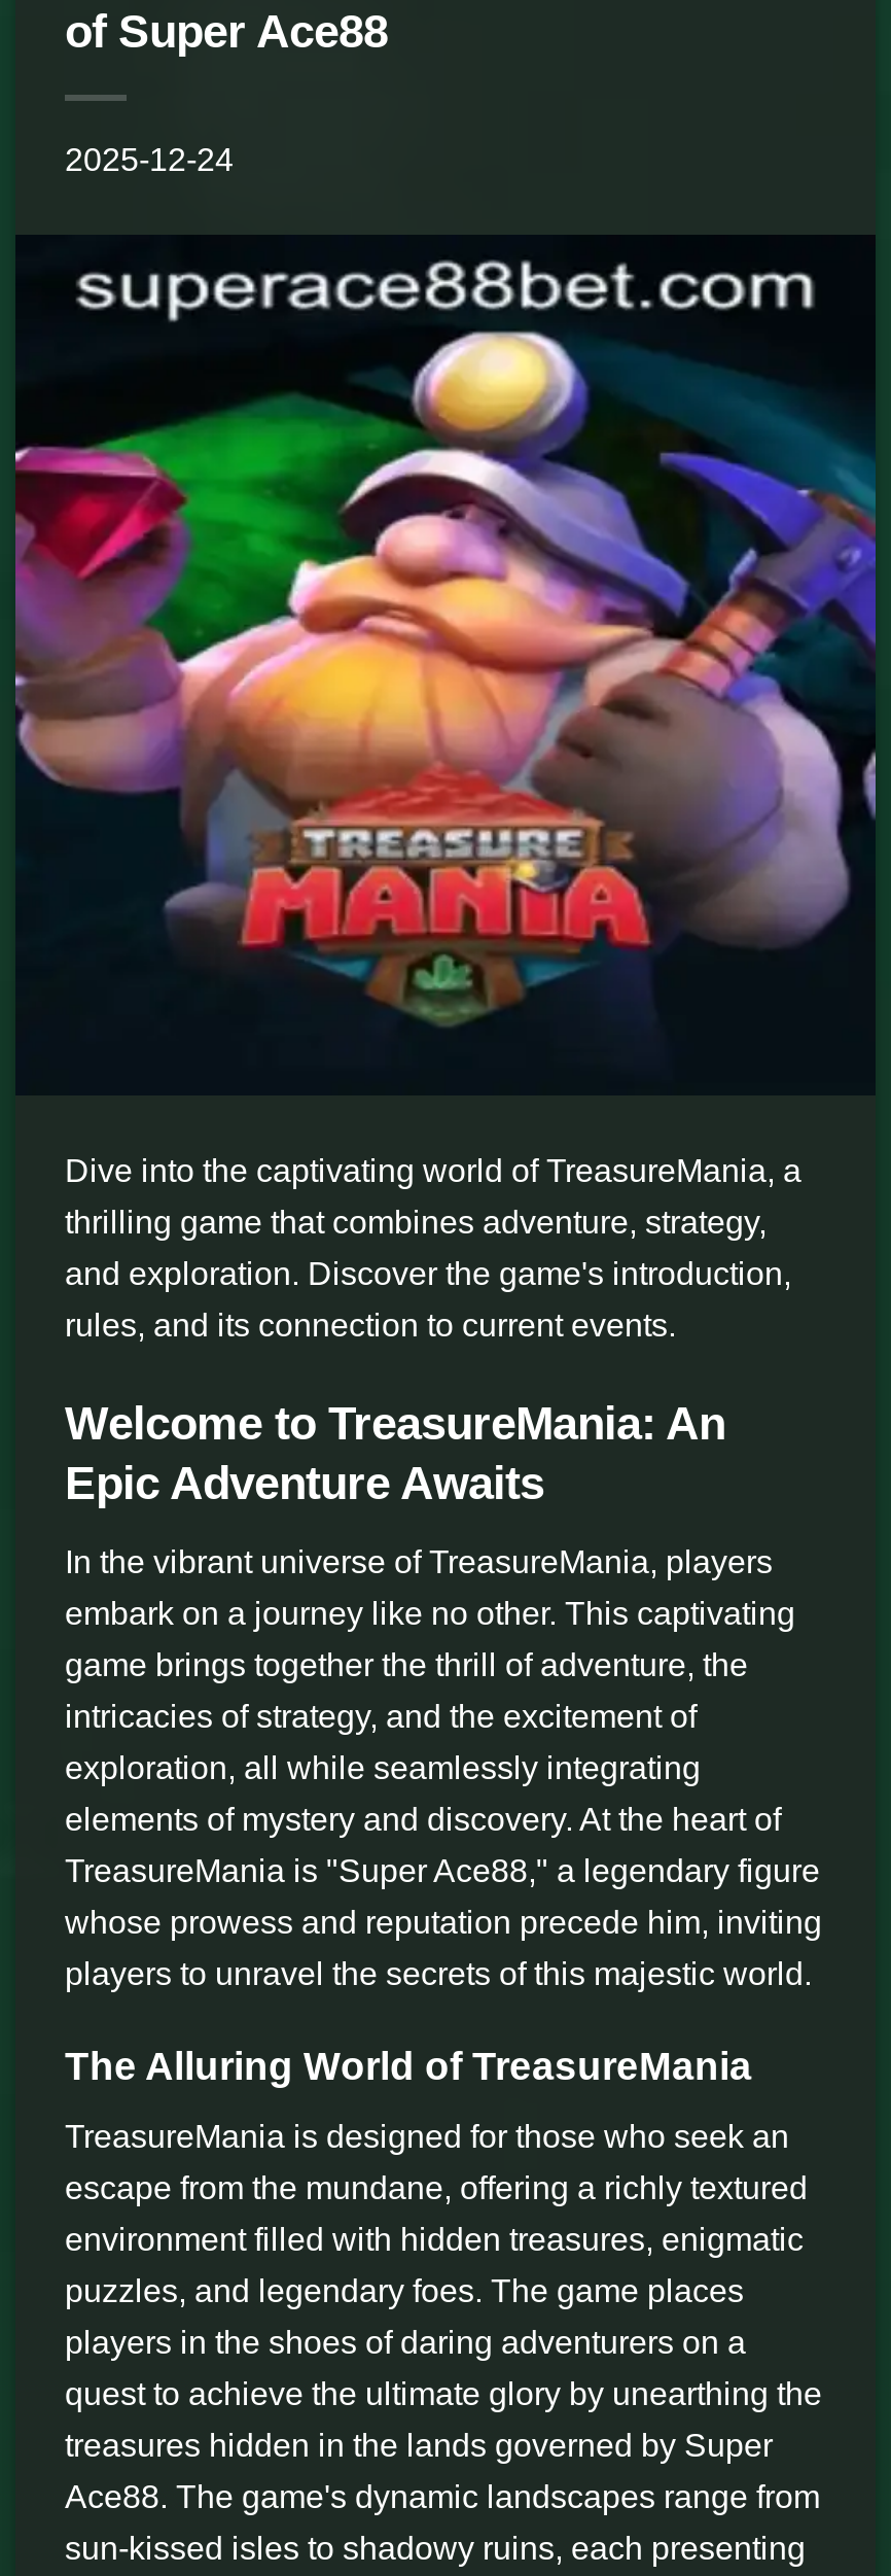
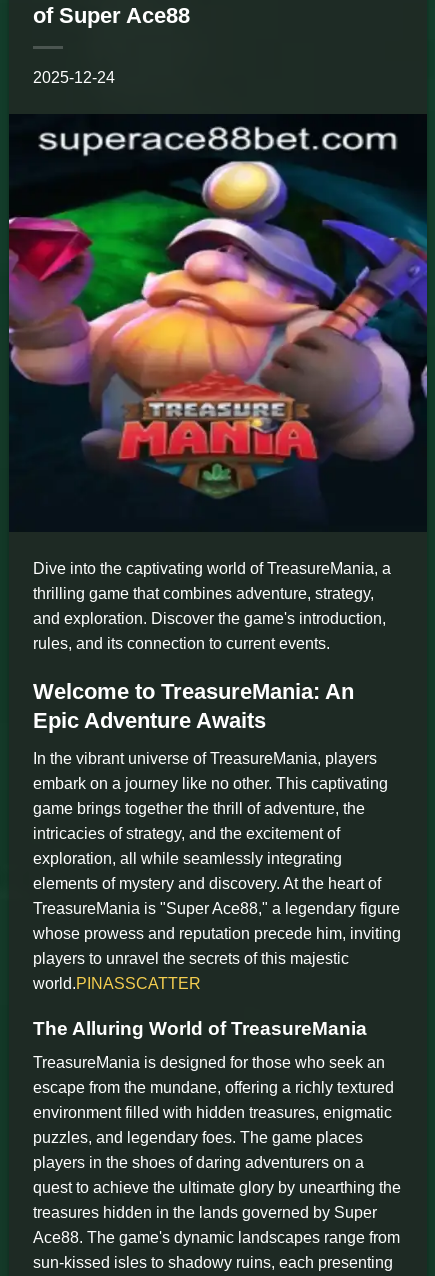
[65,1956,812,1991] players to unravel the secrets of this majestic world. -> [33,950,349,992] players to unravel the secrets of this majestic | world.PINASSCATTER

